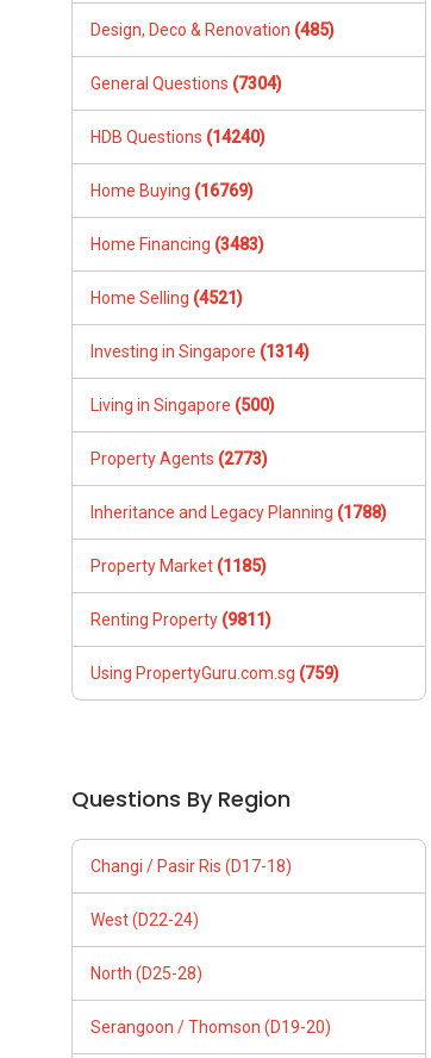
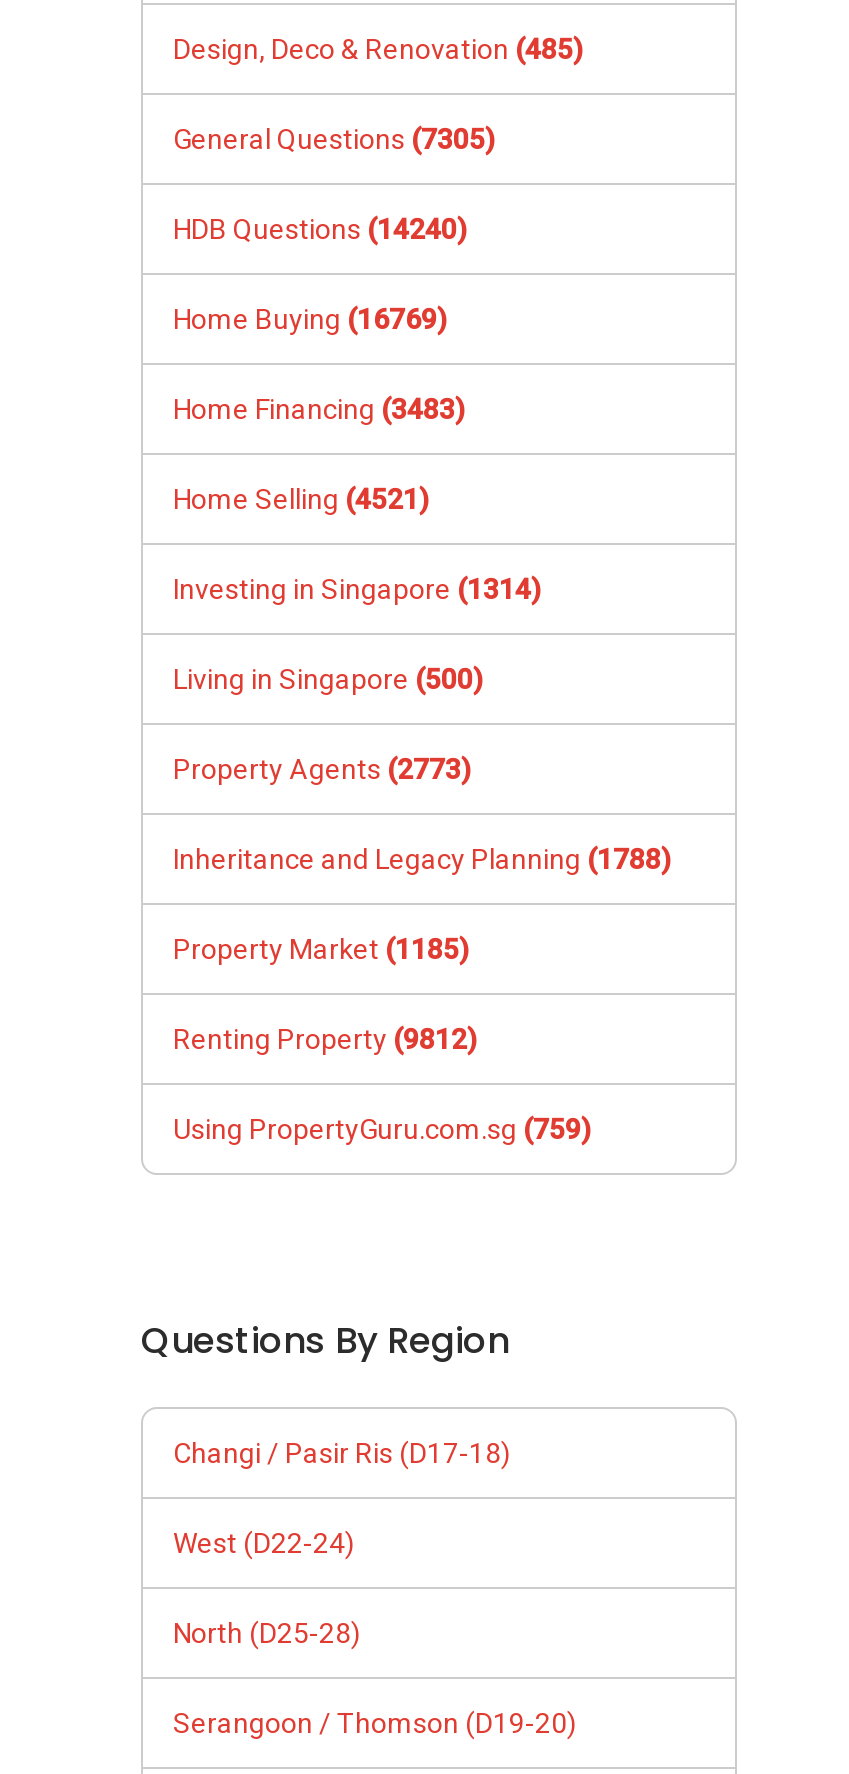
[90,73,282,92] General Questions (7304) -> [173,122,495,154] General Questions (7305)
[90,609,271,628] Renting Property (9811) -> [173,1022,477,1054] Renting Property (9812)

